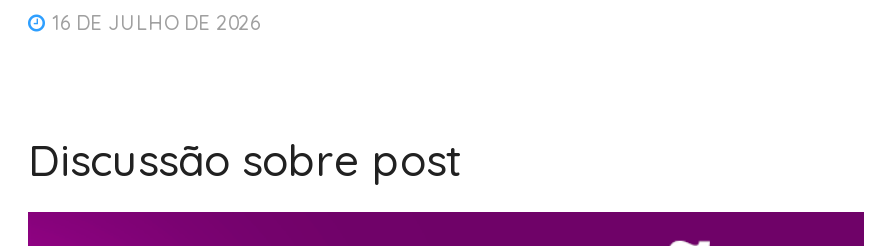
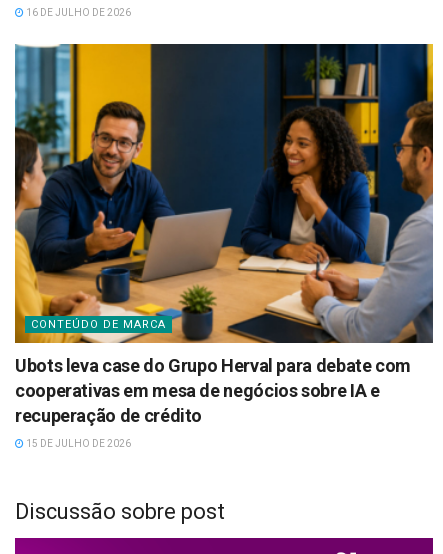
none -> [14,43,434,449] [image] | CONTEÚDO DE MARCA | Ubots leva case do Grupo Herval para debate com | cooperativas em mesa de negócios sobre IA e | recuperação de crédito | 15 DE JULHO DE 2026

